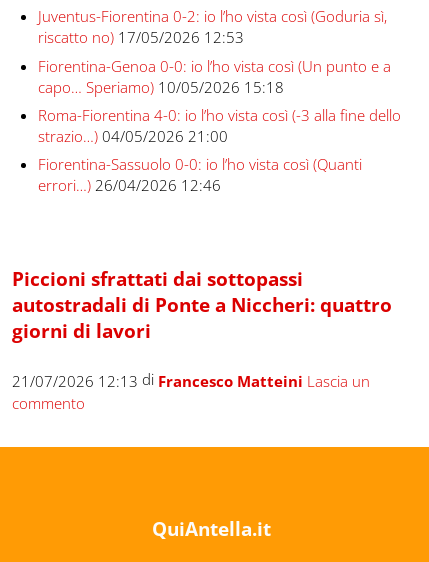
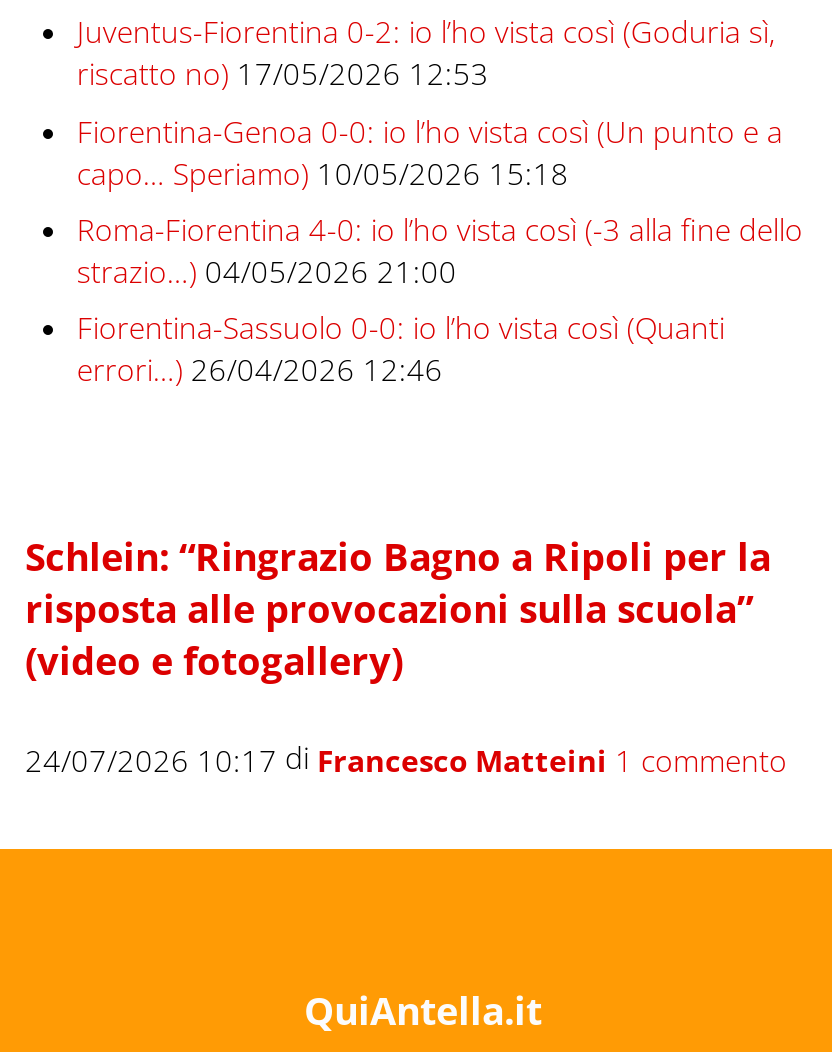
[12,266,392,343] Piccioni sfrattati dai sottopassi | autostradali di Ponte a Niccheri: quattro | giorni di lavori -> [25,531,771,685] Schlein: “Ringrazio Bagno a Ripoli per la | risposta alle provocazioni sulla scuola” | (video e fotogallery)
[12,369,370,413] 21/07/2026 12:13 di Francesco Matteini Lascia un | commento -> [25,737,787,780] 24/07/2026 10:17 di Francesco Matteini 1 commento

